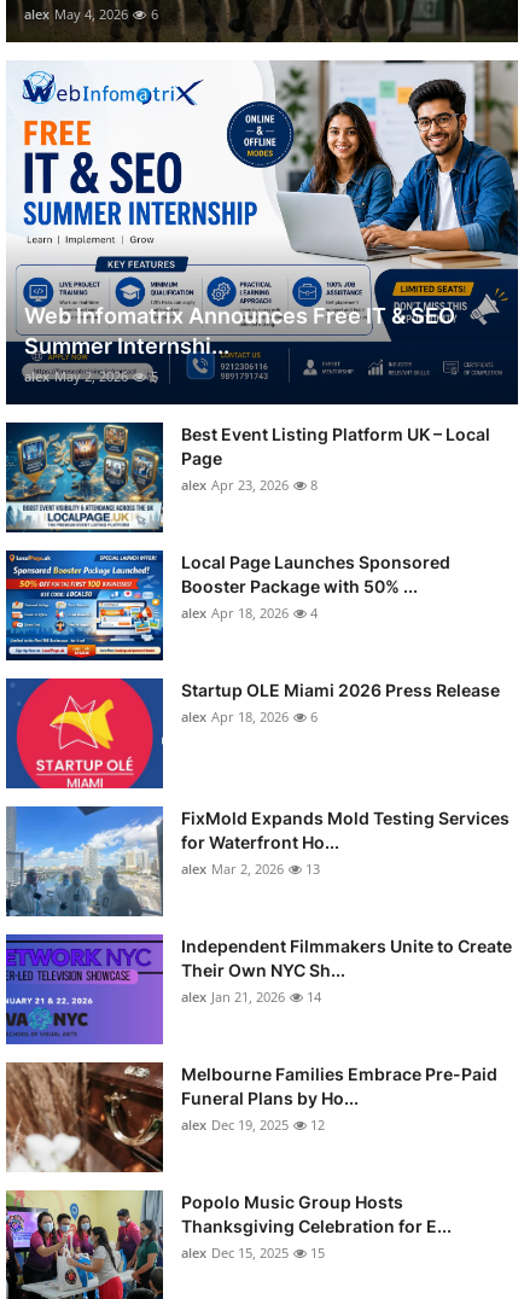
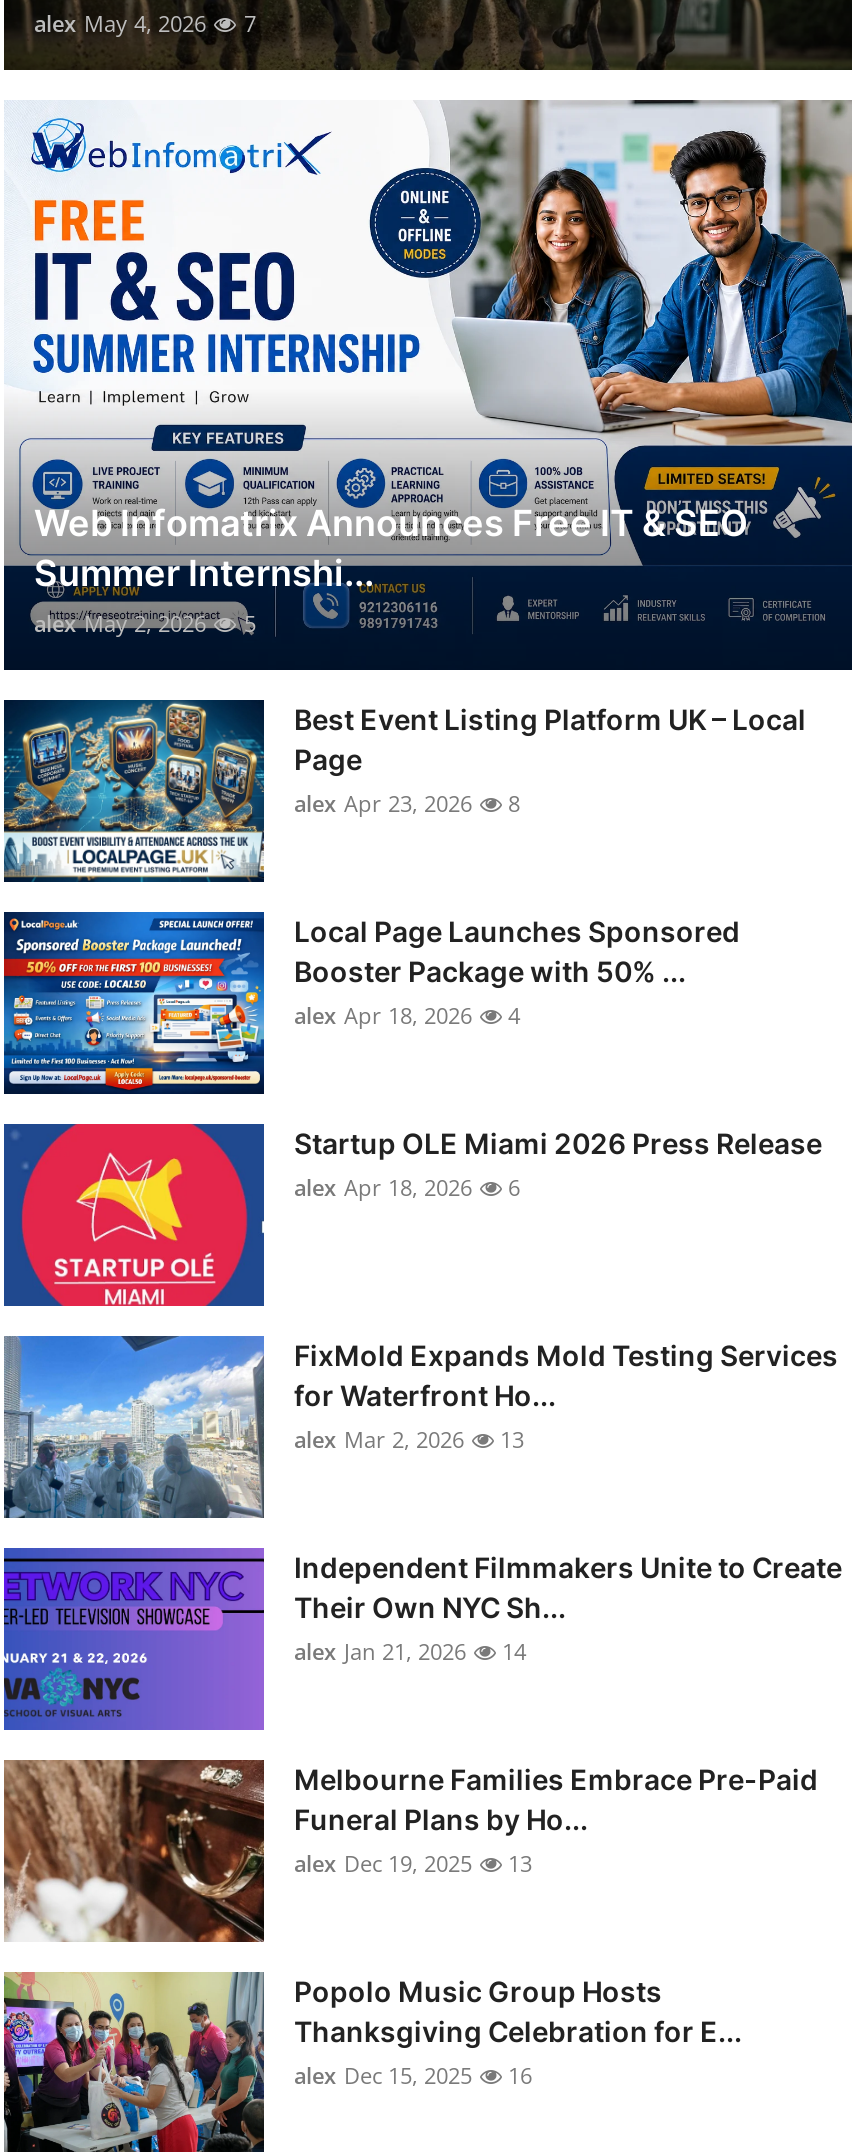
[24,5,158,23] alex May 4, 2026 6 -> [34,8,256,38] alex May 4, 2026 7
[181,1115,325,1134] alex Dec 19, 2025 12 -> [294,1848,532,1878] alex Dec 19, 2025 13
[181,1243,325,1262] alex Dec 15, 2025 15 -> [294,2060,532,2090] alex Dec 15, 2025 16

